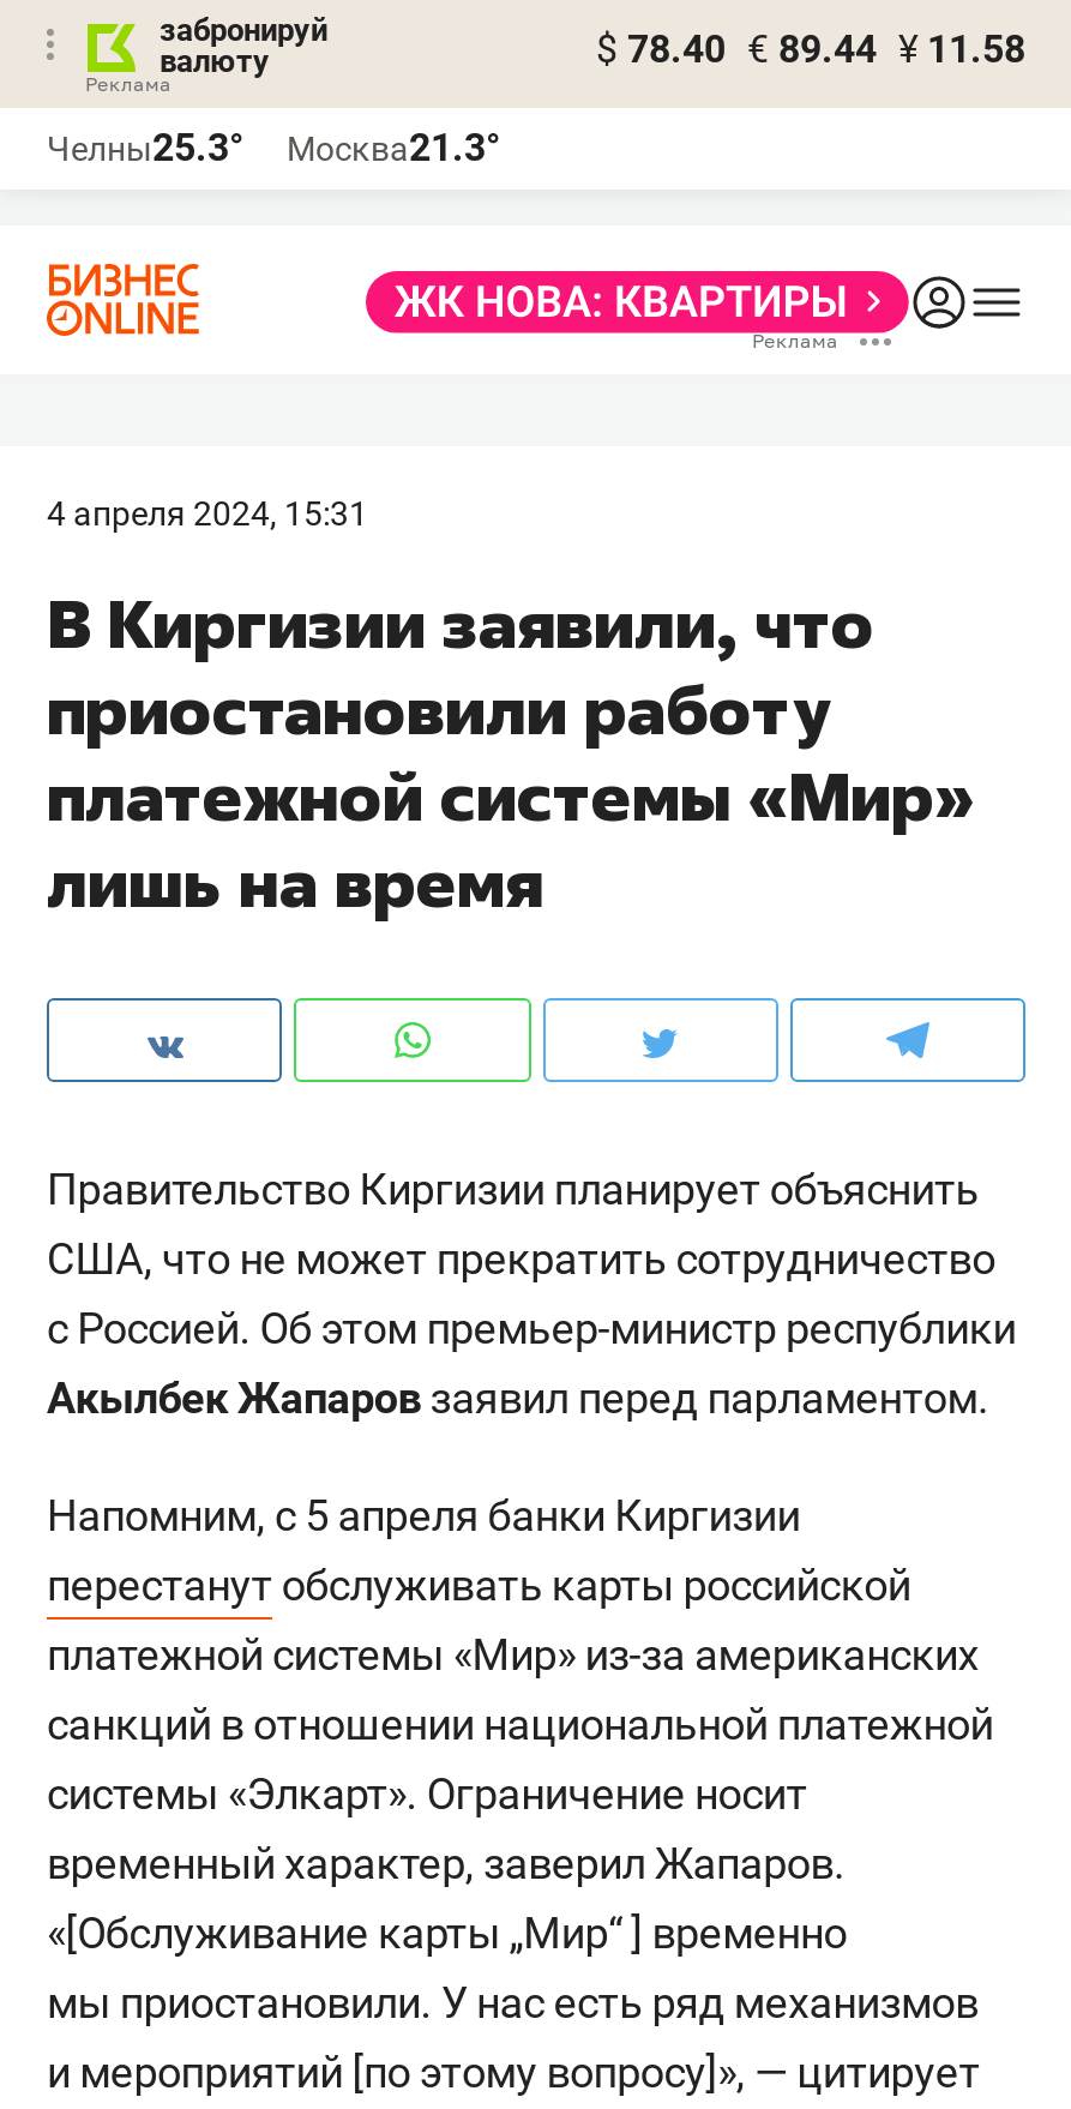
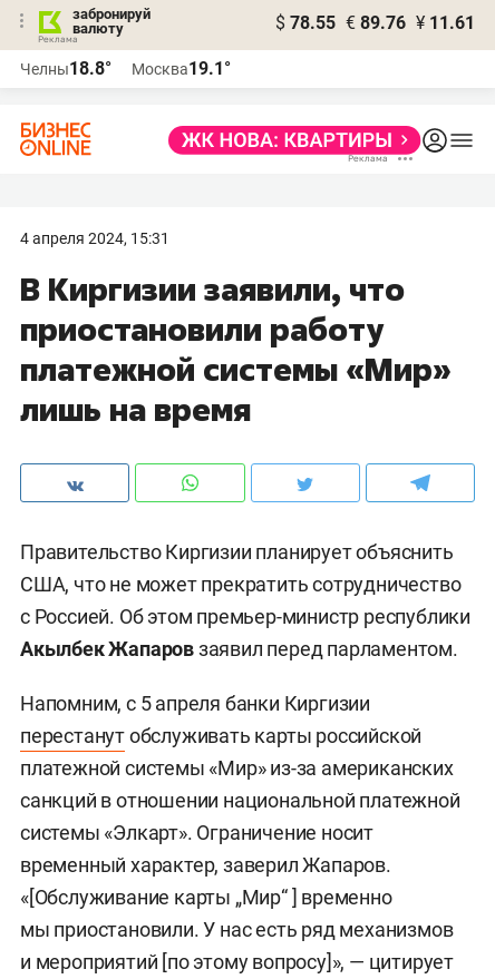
[596,26,1025,72] $ 78.40 € 89.44 ¥ 11.58 -> [275,12,475,33] $ 78.55 € 89.76 ¥ 11.61
[47,125,243,170] Челны25.3° -> [20,58,111,79] Челны18.8°
[287,125,500,170] Москва21.3° -> [132,58,231,79] Москва19.1°

